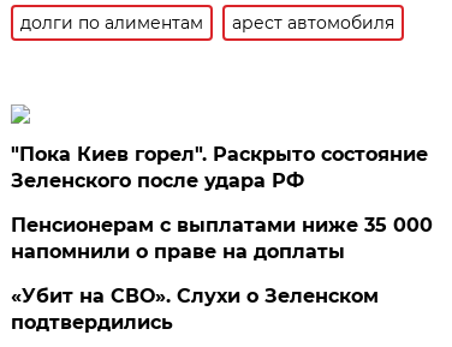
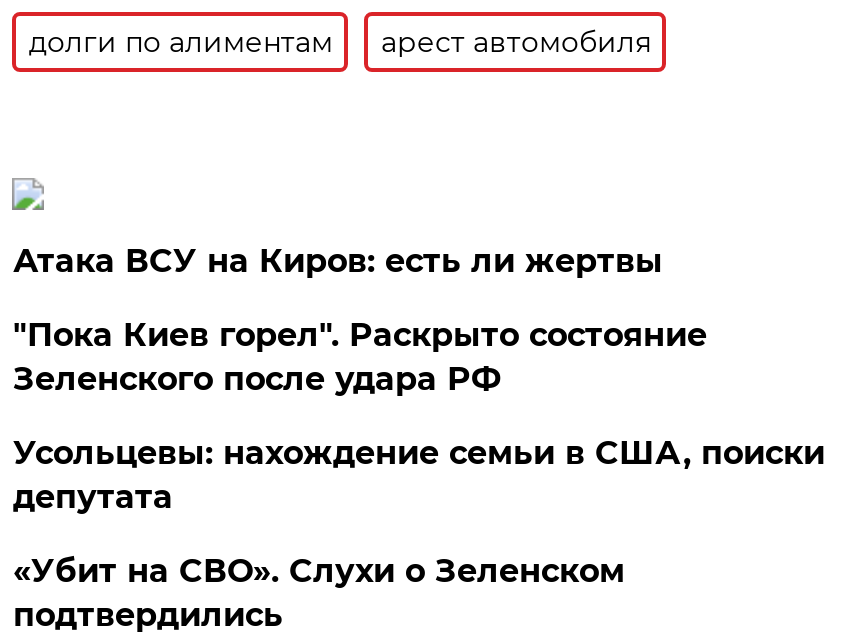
none -> [13,242,663,280] Атака ВСУ на Киров: есть ли жертвы
[11,214,433,263] Пенсионерам с выплатами ниже 35 000 | напомнили о праве на доплаты -> [13,434,825,516] Усольцевы: нахождение семьи в США, поиски | депутата

